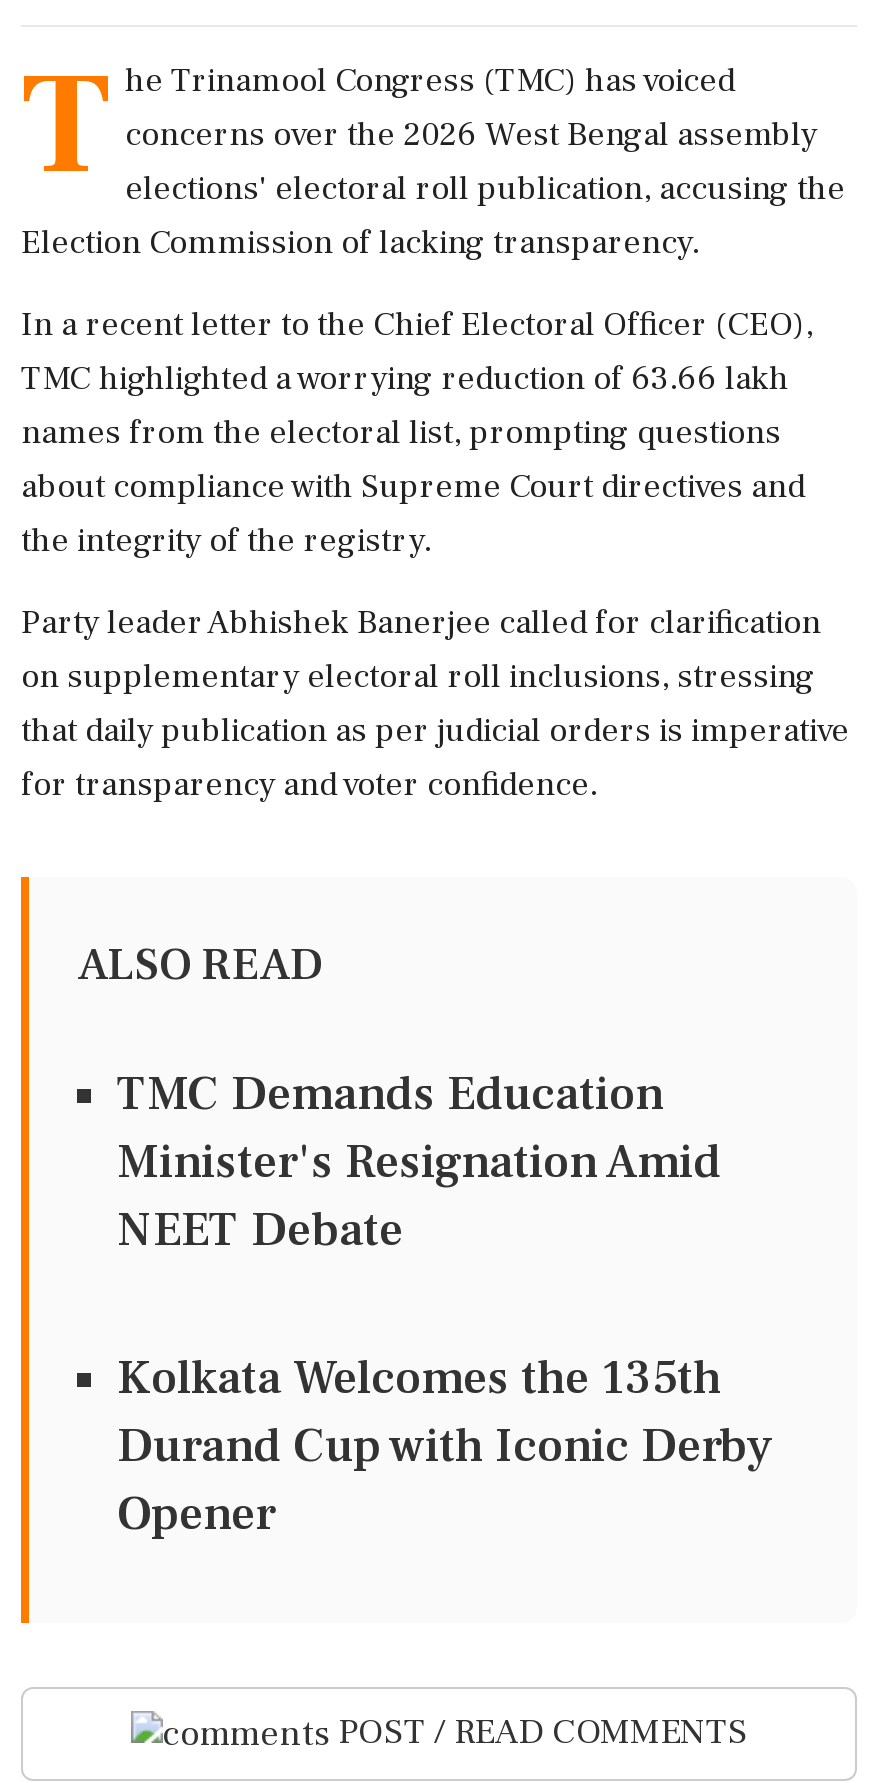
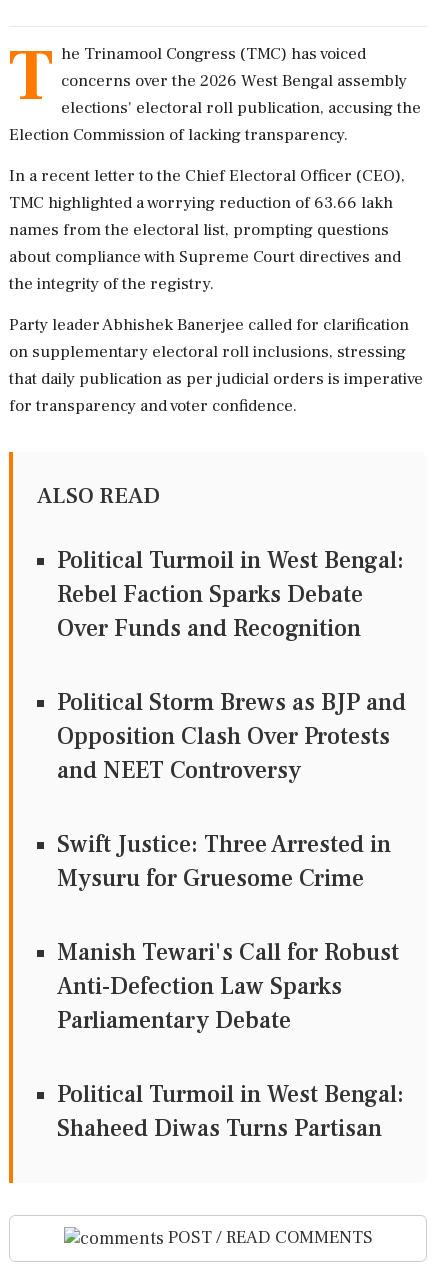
[117,1063,773,1545] TMC Demands Education | Minister's Resignation Amid | NEET Debate | Kolkata Welcomes the 135th | Durand Cup with Iconic Derby | Opener -> [57,545,406,1144] Political Turmoil in West Bengal: | Rebel Faction Sparks Debate | Over Funds and Recognition | Political Storm Brews as BJP and | Opposition Clash Over Protests | and NEET Controversy | Swift Justice: Three Arrested in | Mysuru for Gruesome Crime | Manish Tewari's Call for Robust | Anti-Defection Law Sparks | Parliamentary Debate | Political Turmoil in West Bengal: | Shaheed Diwas Turns Partisan

